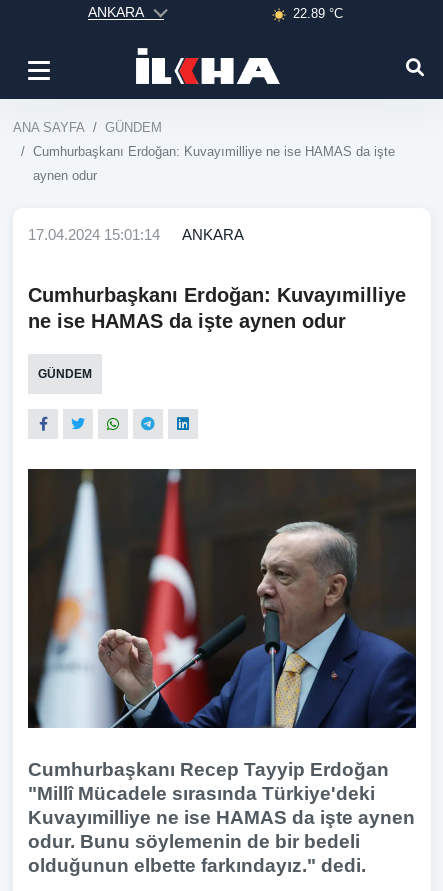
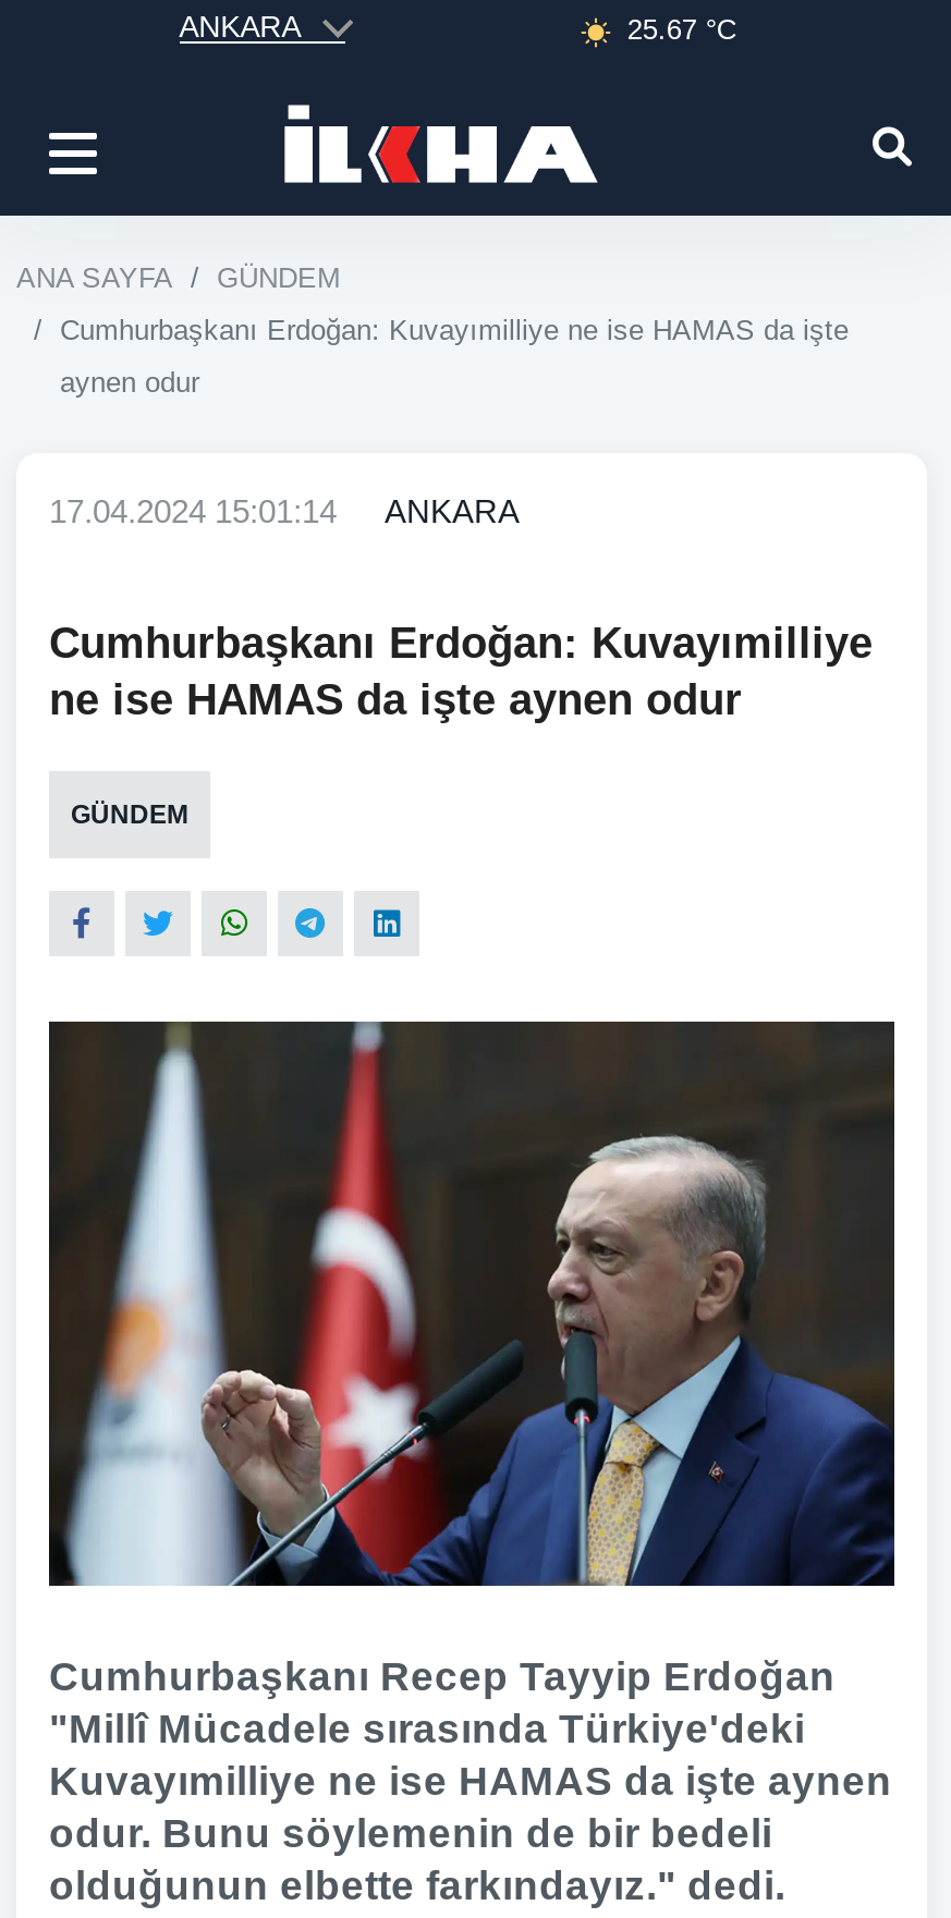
[293,6,343,21] 22.89 °C -> [627,14,736,47] 25.67 °C

